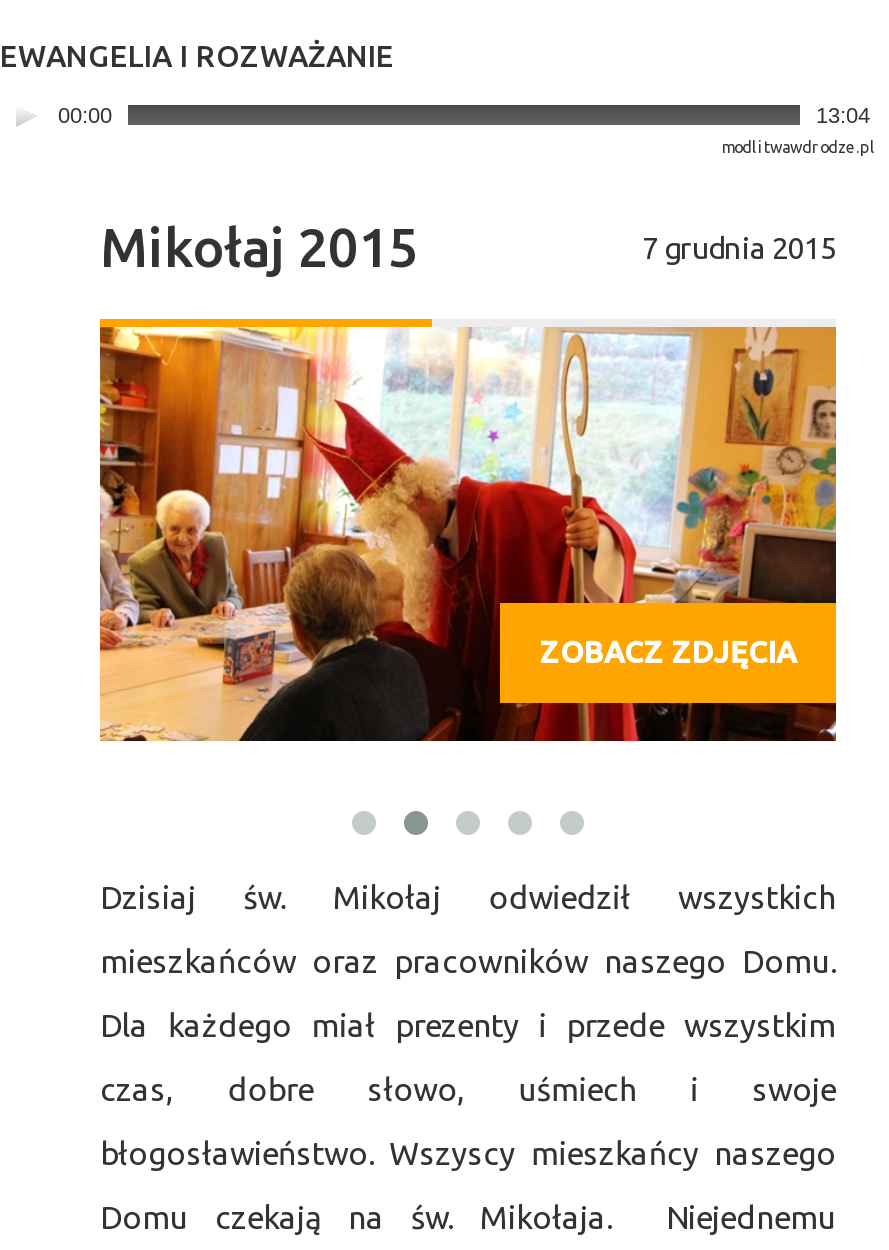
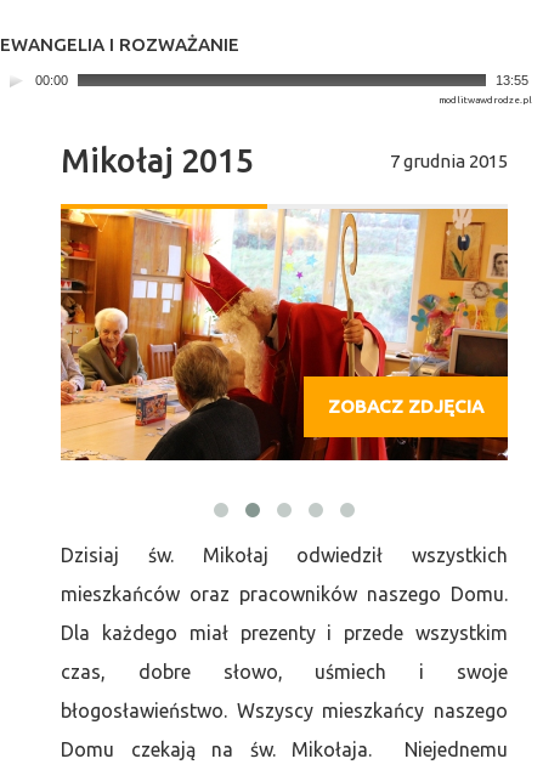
[816,102,870,126] 13:04 -> [496,72,528,87] 13:55

